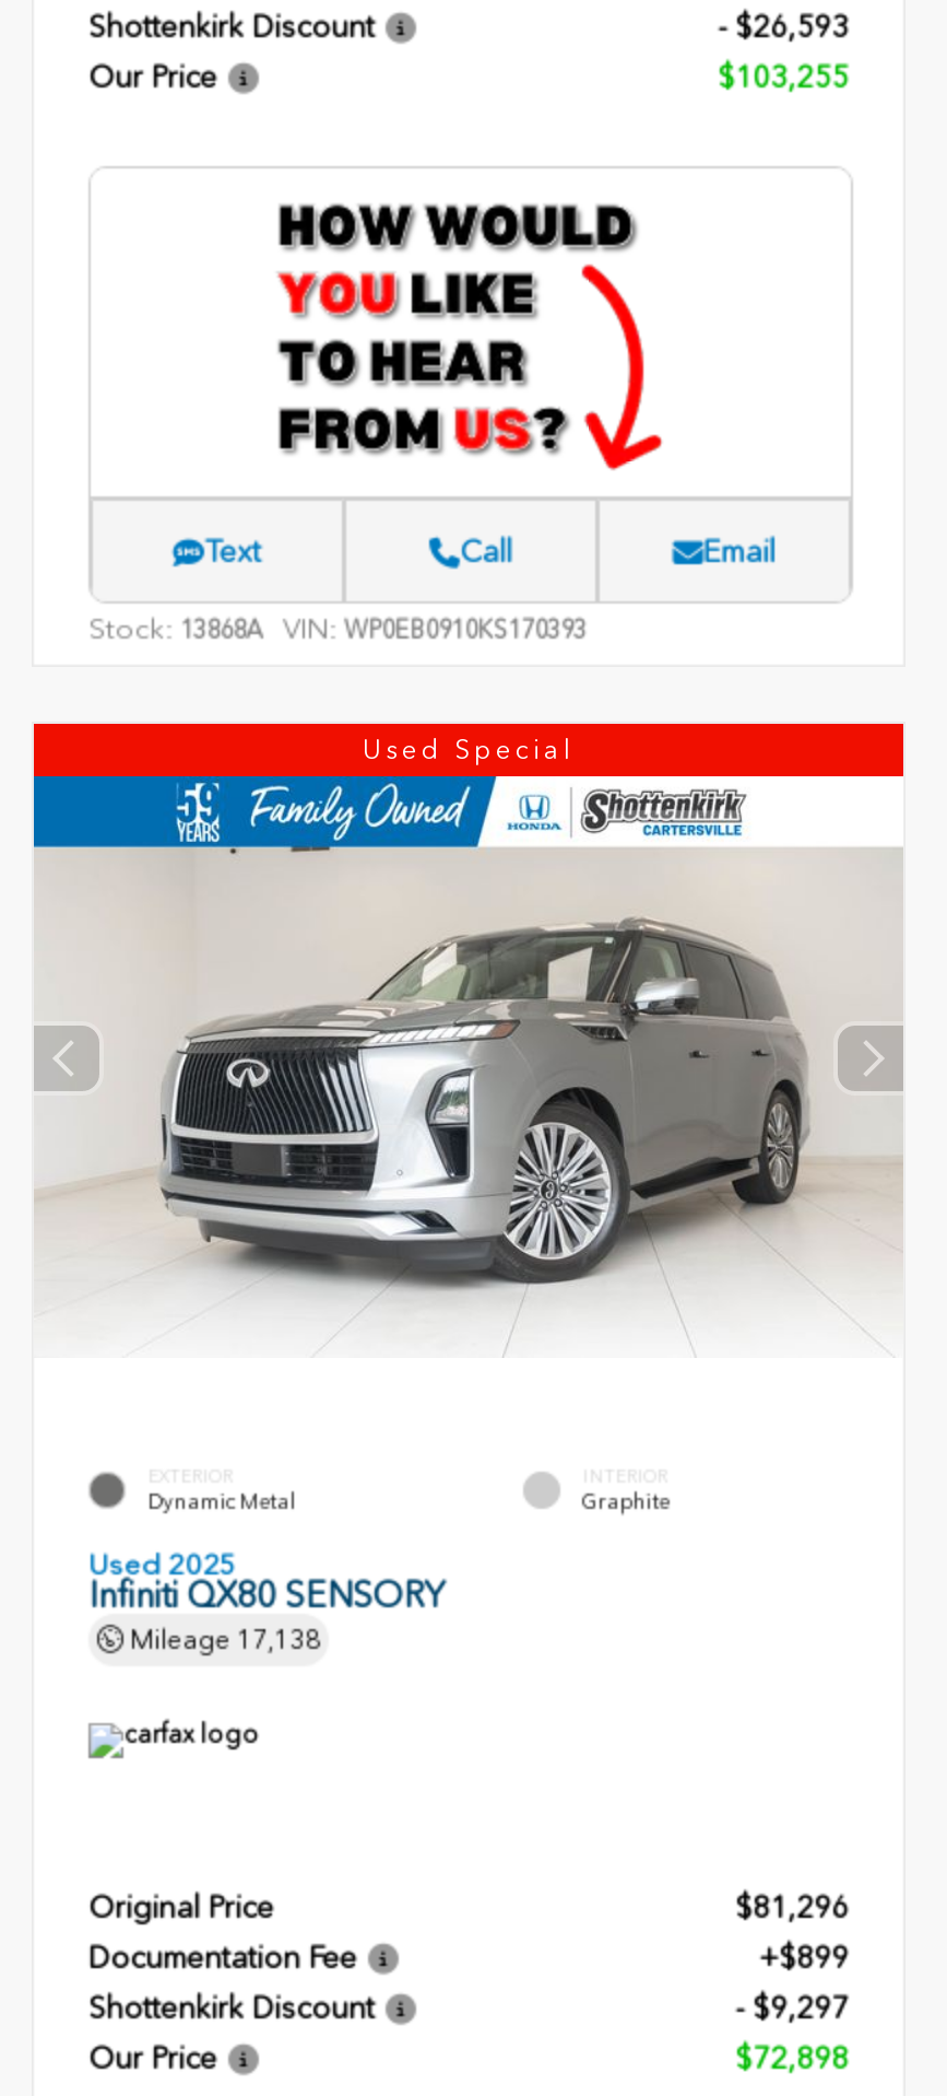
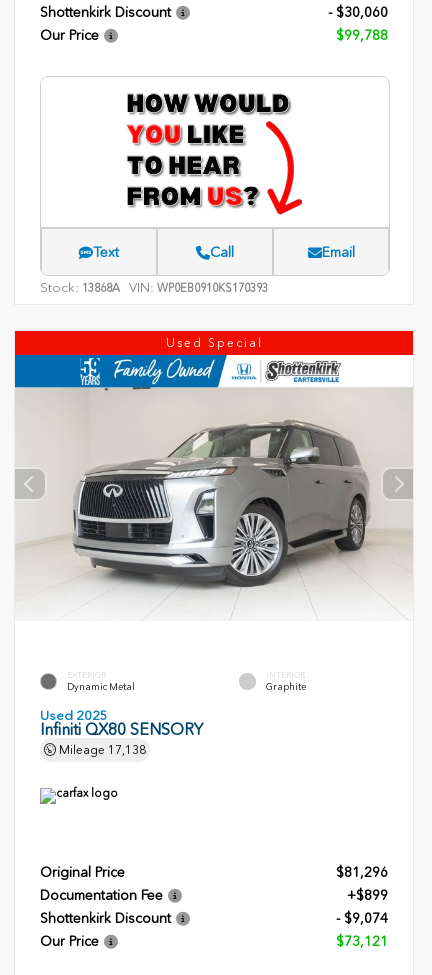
[718,8,849,45] - $26,593 -> [328,3,388,20] - $30,060
[718,58,849,95] $103,255 -> [336,26,388,43] $99,788
[735,1988,849,2025] - $9,297 -> [336,909,388,926] - $9,074
[735,2038,849,2075] $72,898 -> [336,932,388,949] $73,121

